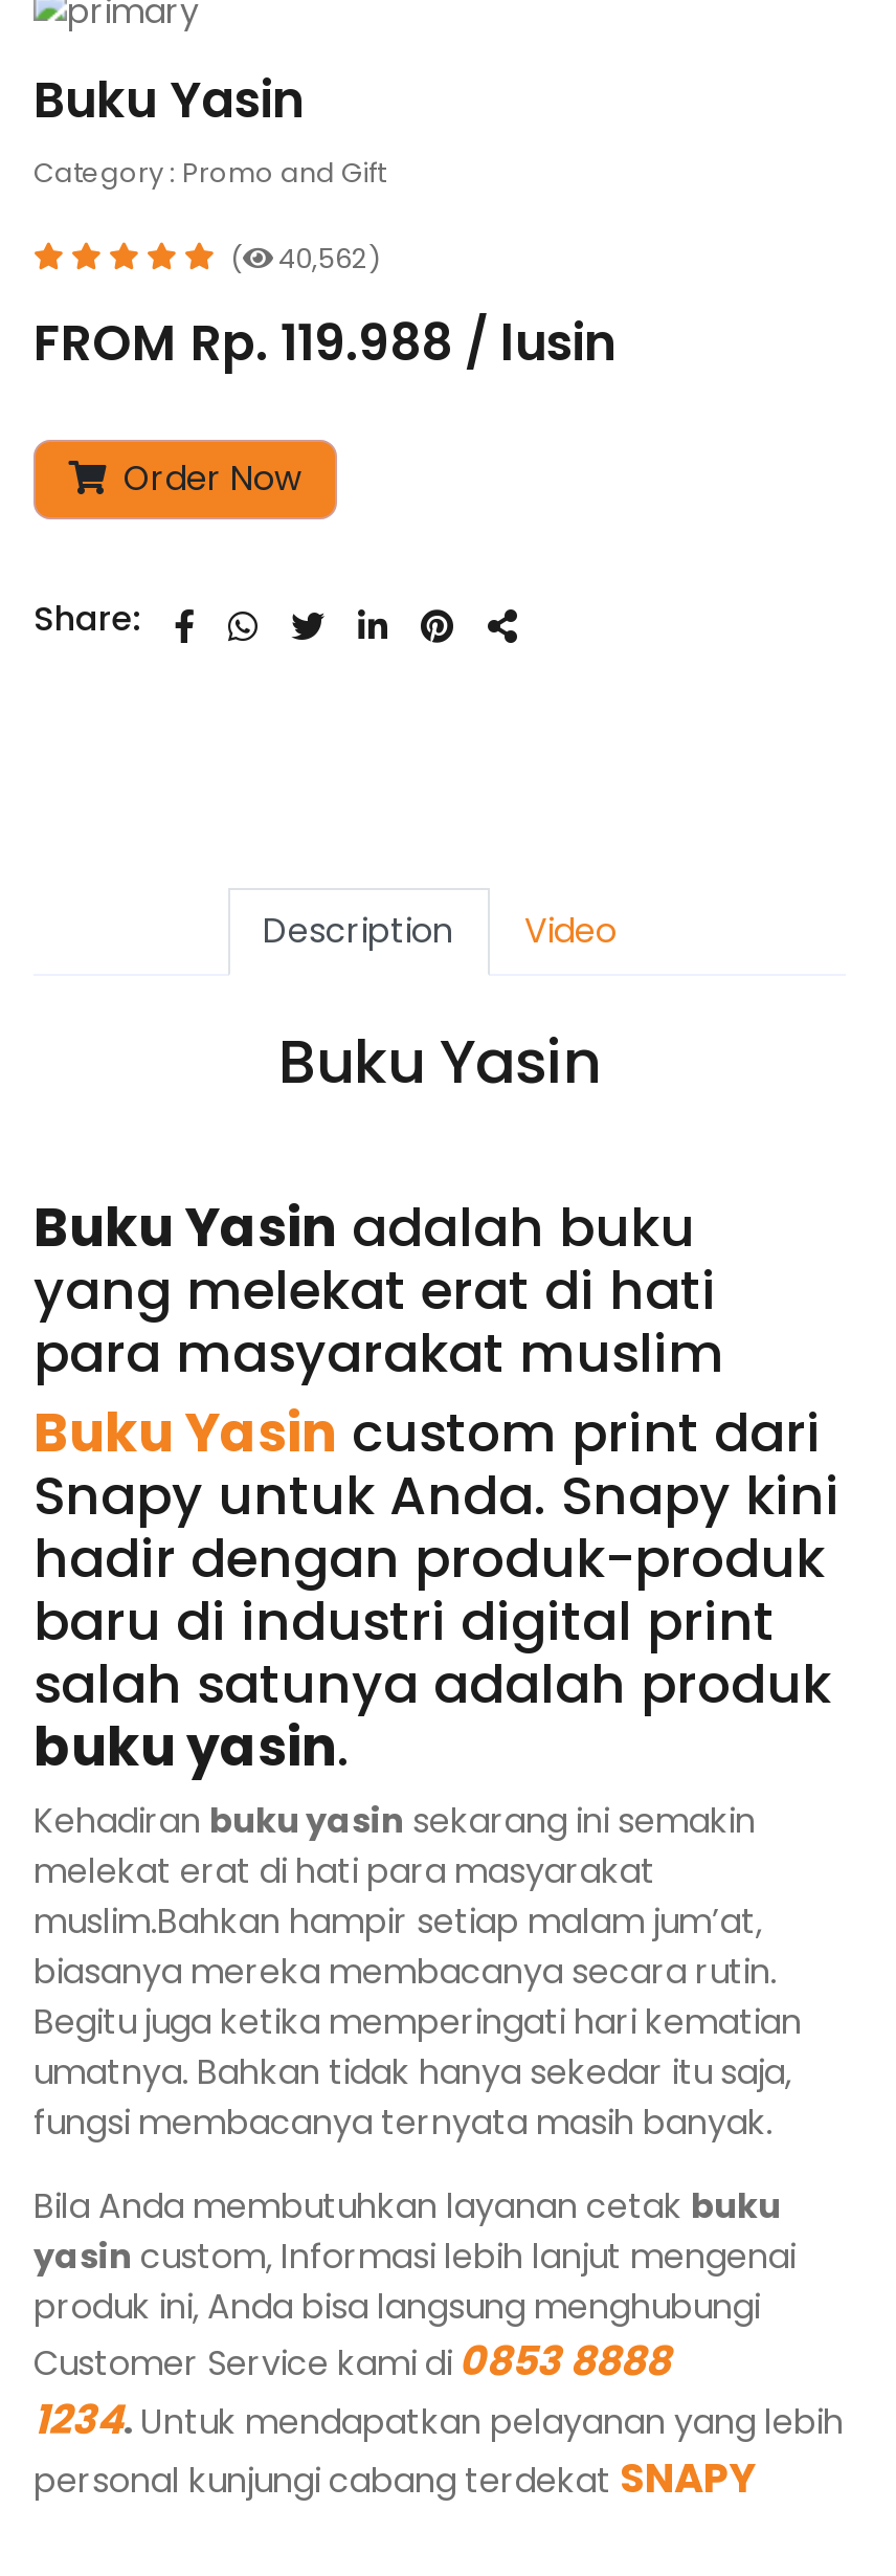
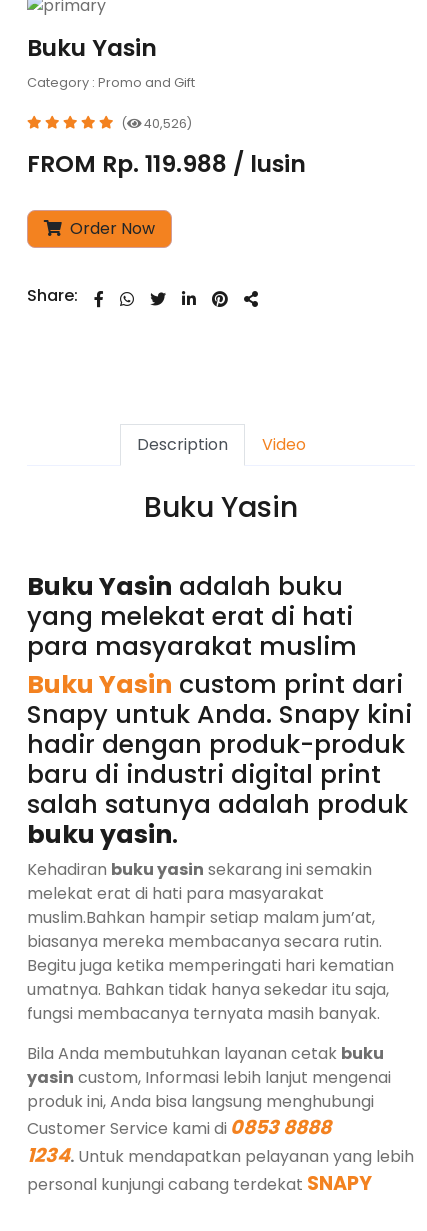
[272,241,379,277] 40,562) -> [141,115,192,132] 40,526)

